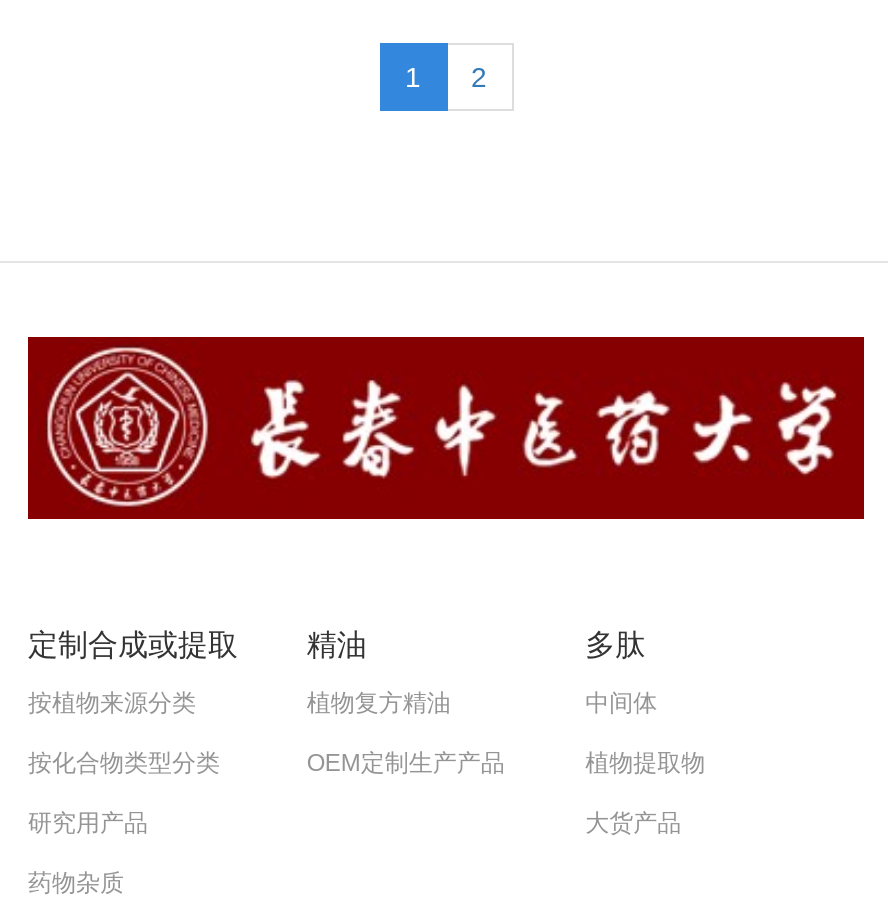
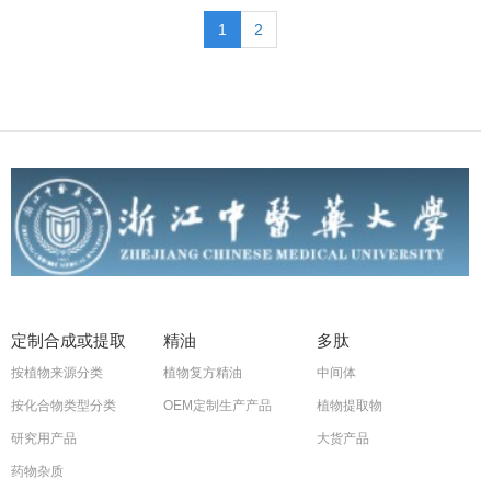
[26,329,866,527] [image] -> [10,167,470,277] [image]

